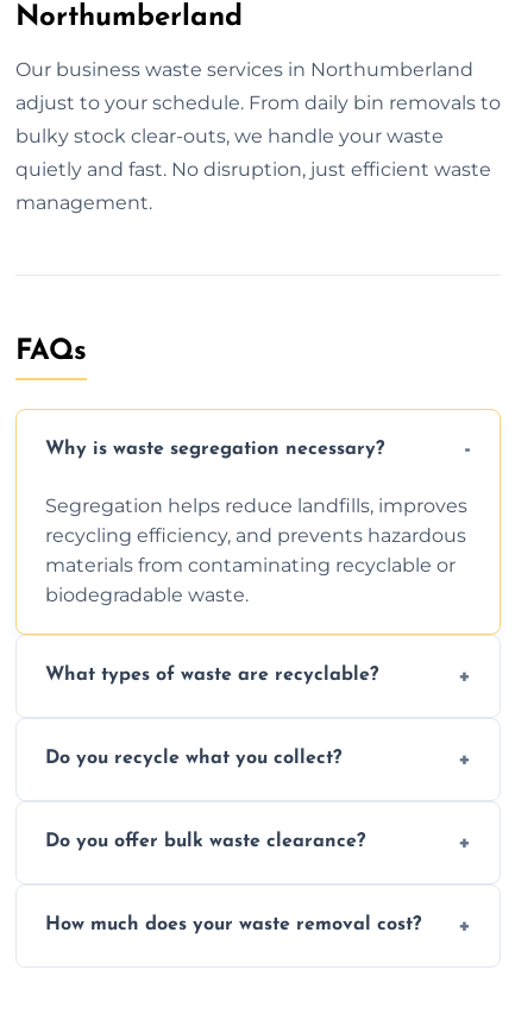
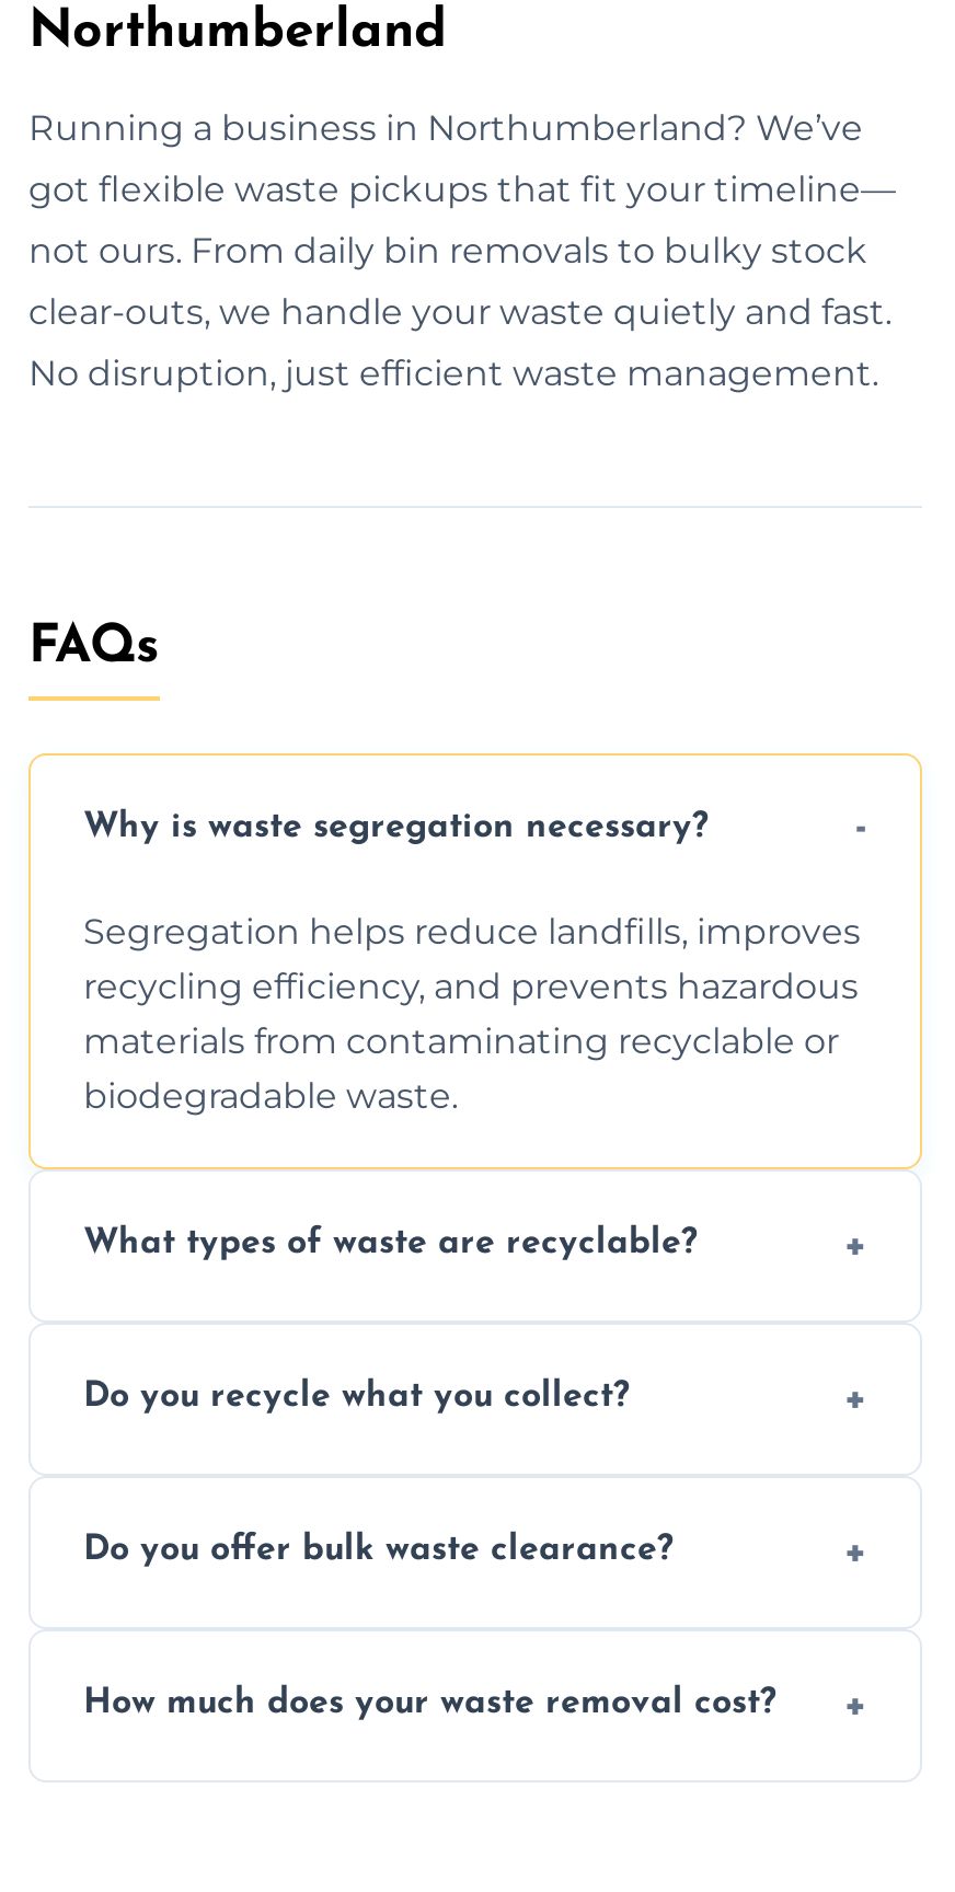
[15,58,473,80] Our business waste services in Northumberland -> [28,107,863,148] Running a business in Northumberland? We’ve
[15,91,501,114] adjust to your schedule. From daily bin removals to -> [28,168,896,210] got flexible waste pickups that fit your timeline—
[15,124,444,147] bulky stock clear-outs, we handle your waste -> [28,229,867,271] not ours. From daily bin removals to bulky stock
[15,158,491,180] quietly and fast. No disruption, just efficient waste -> [28,291,891,332] clear-outs, we handle your waste quietly and fast.
[15,191,152,214] management. -> [28,352,878,394] No disruption, just efficient waste management.

